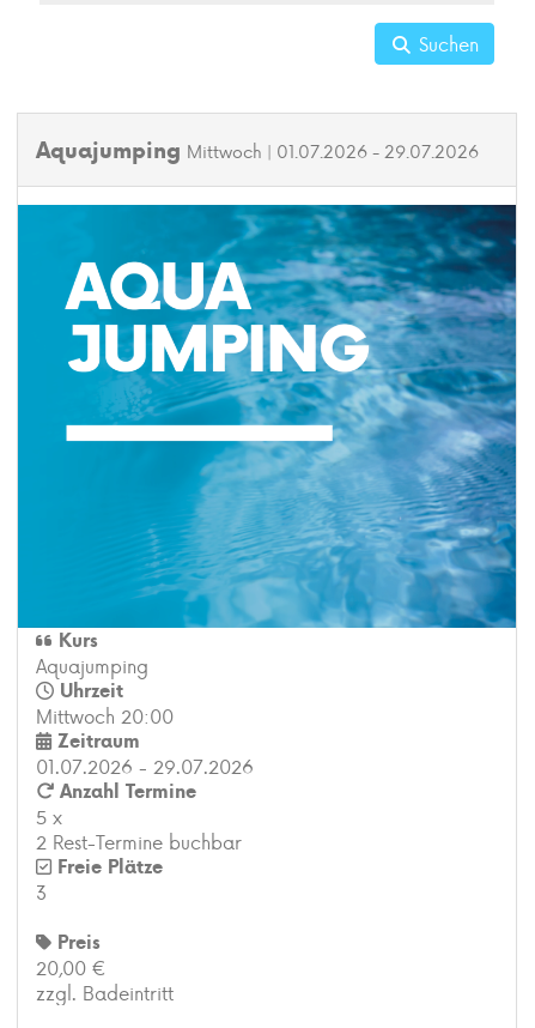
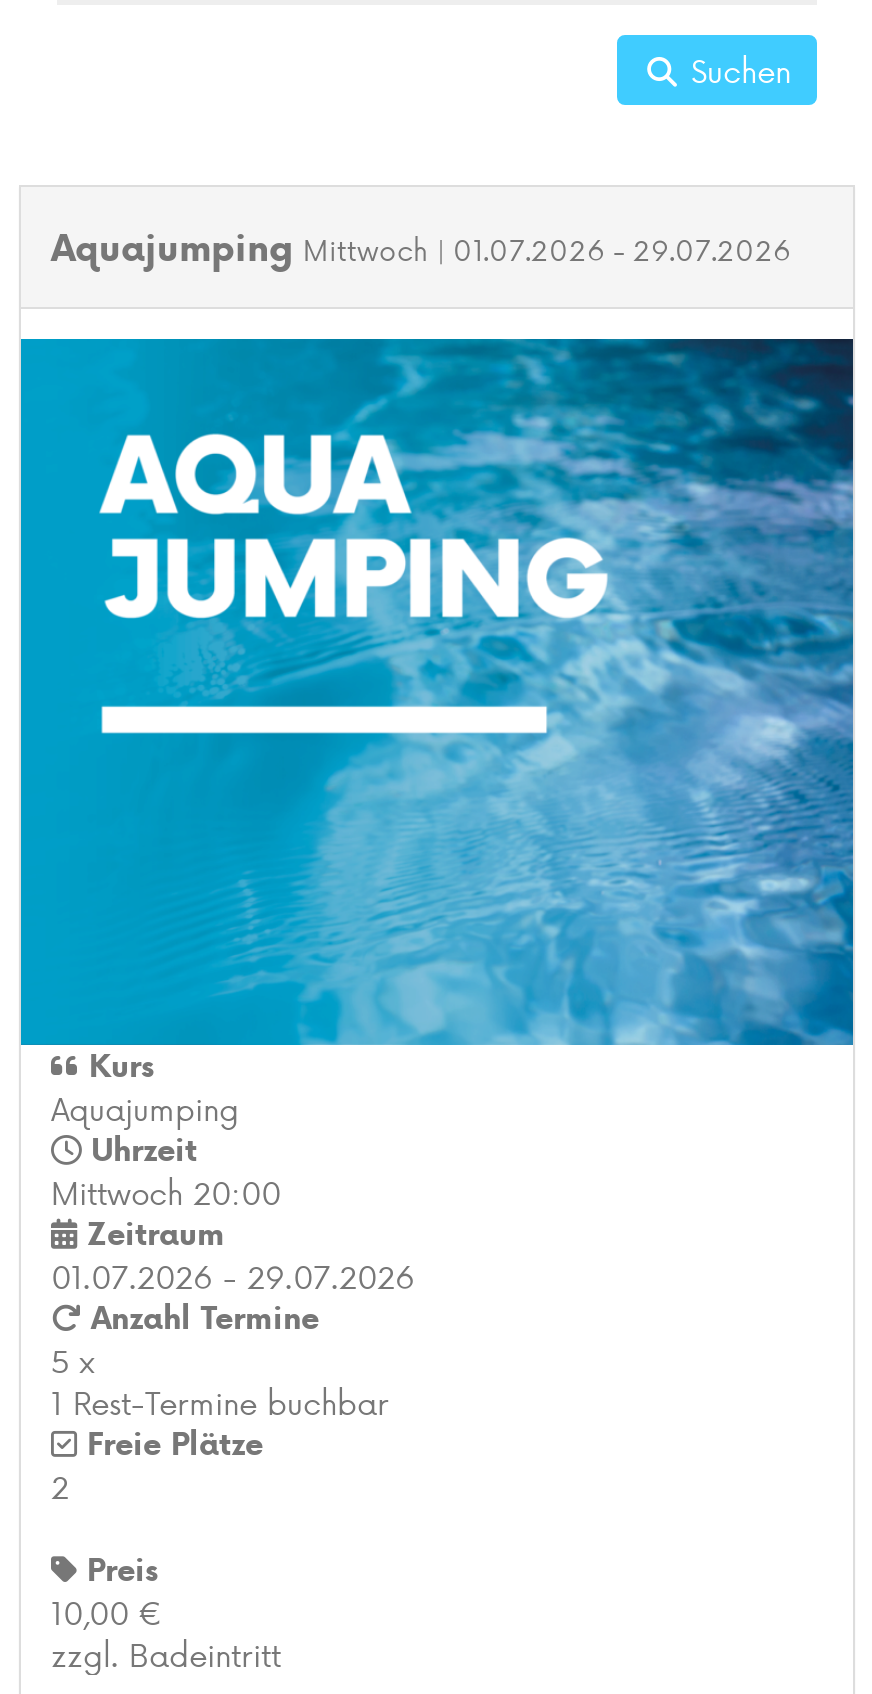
[36,828,242,856] 2 Rest-Termine buchbar -> [51,1379,389,1425] 1 Rest-Termine buchbar
[36,878,47,906] 3 -> [51,1463,69,1509] 2
[36,954,107,981] 20,00 € -> [51,1589,163,1635] 10,00 €

